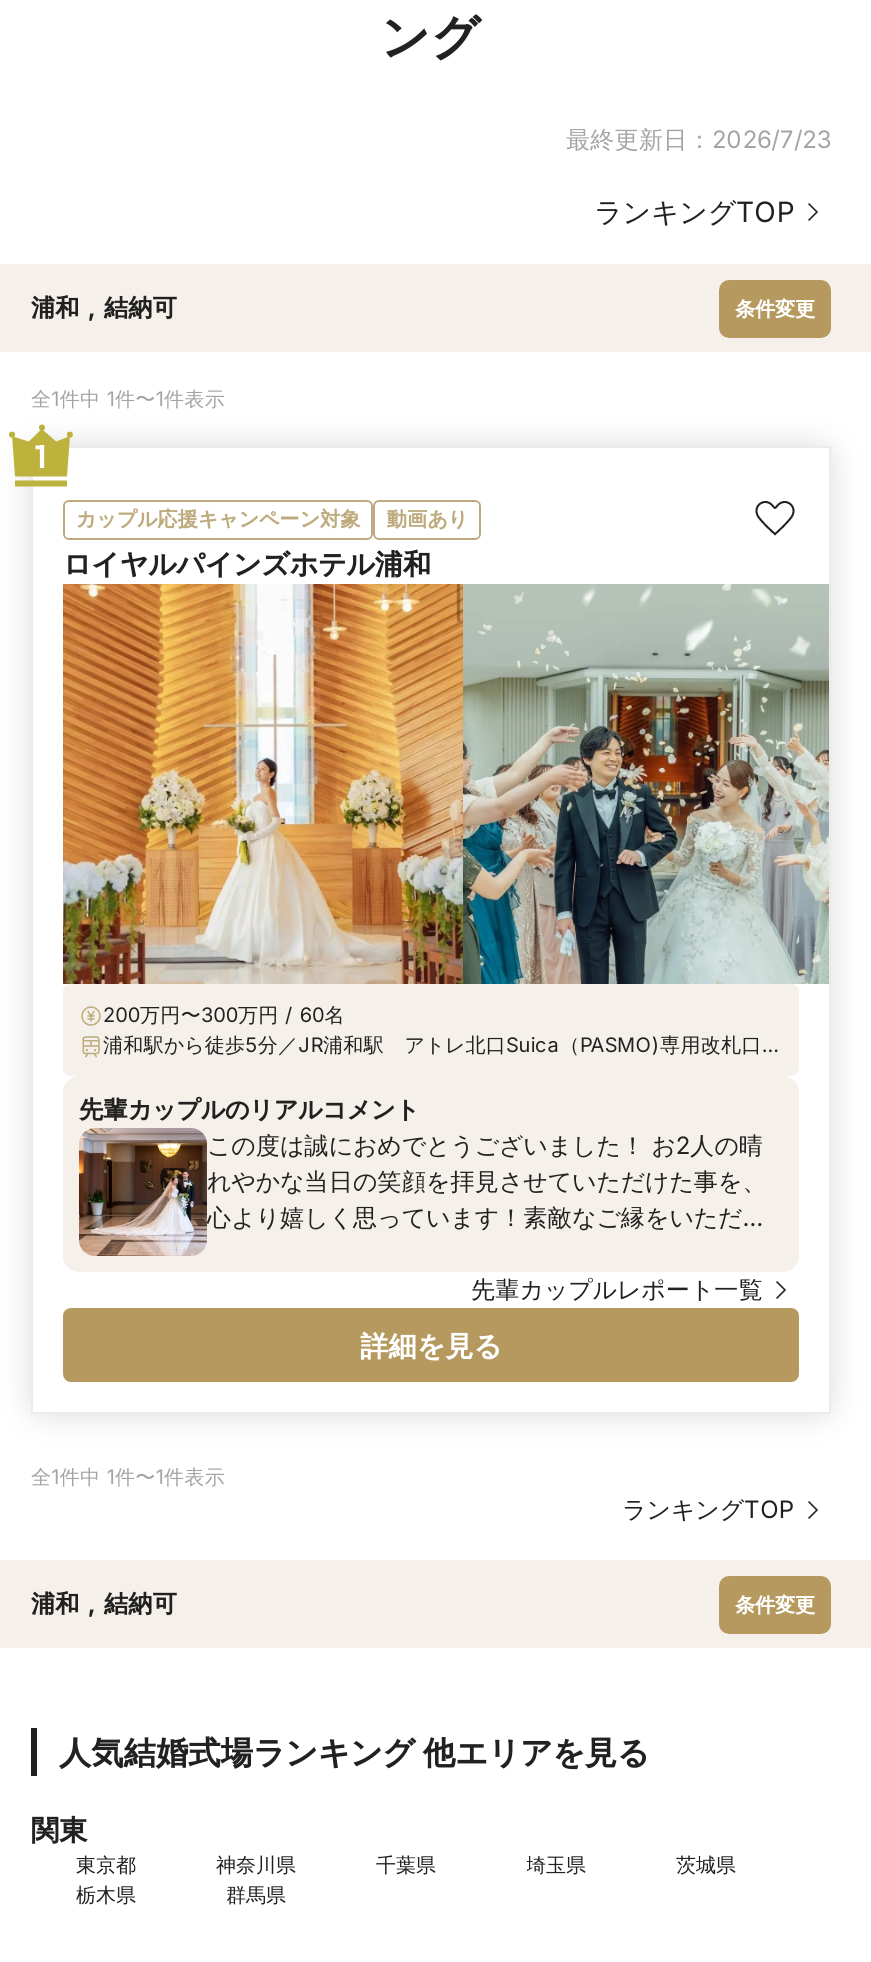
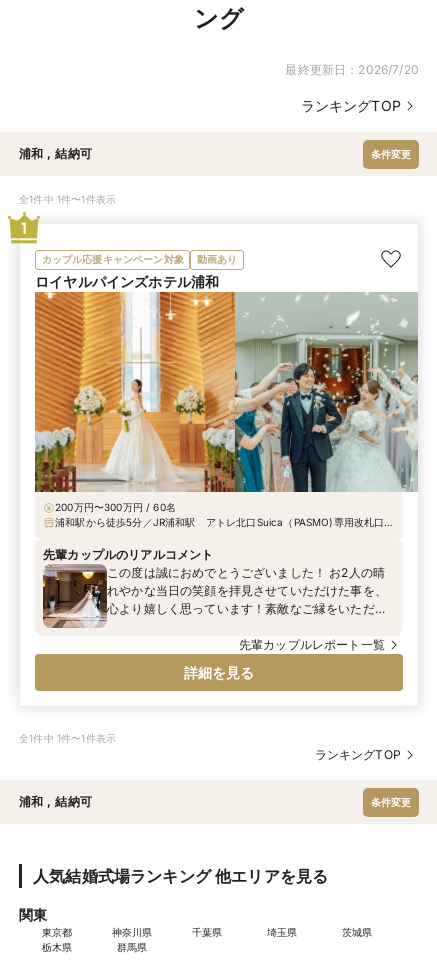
[566,124,831,154] 最終更新日：2026/7/23 -> [285,62,419,77] 最終更新日：2026/7/20

